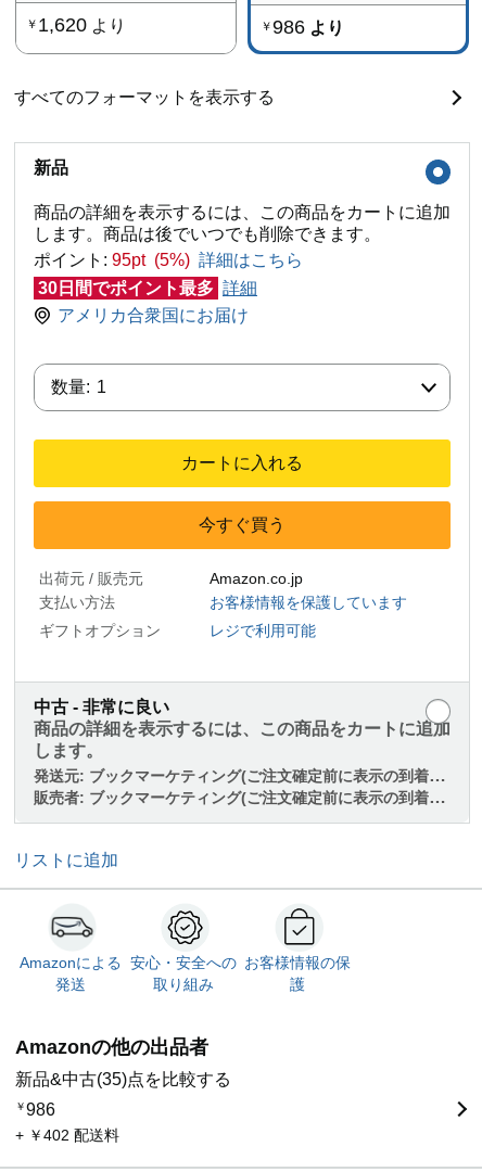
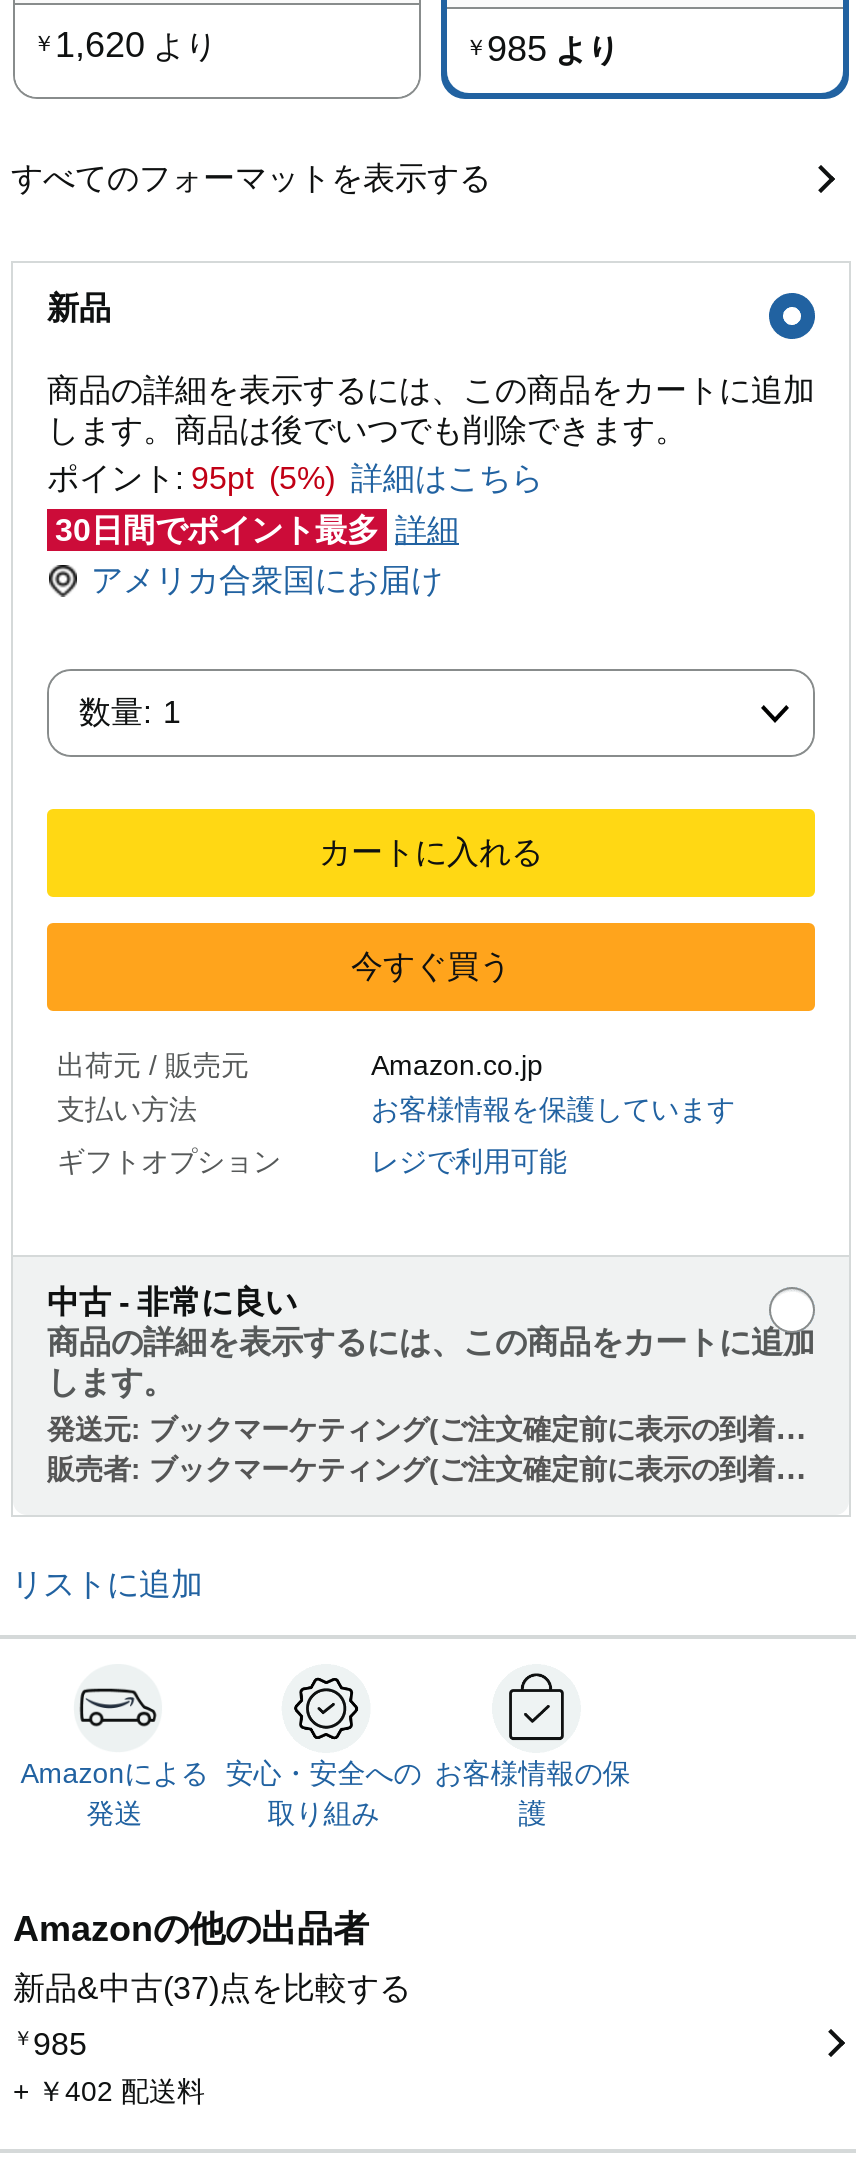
[261,16,344,38] ￥986より -> [465,29,619,69] ￥985より
[15,1070,231,1089] 新品&中古(35)点を比較する -> [13,1972,411,2006] 新品&中古(37)点を比較する
[15,1101,55,1119] ￥986 -> [13,2028,87,2062] ￥985

